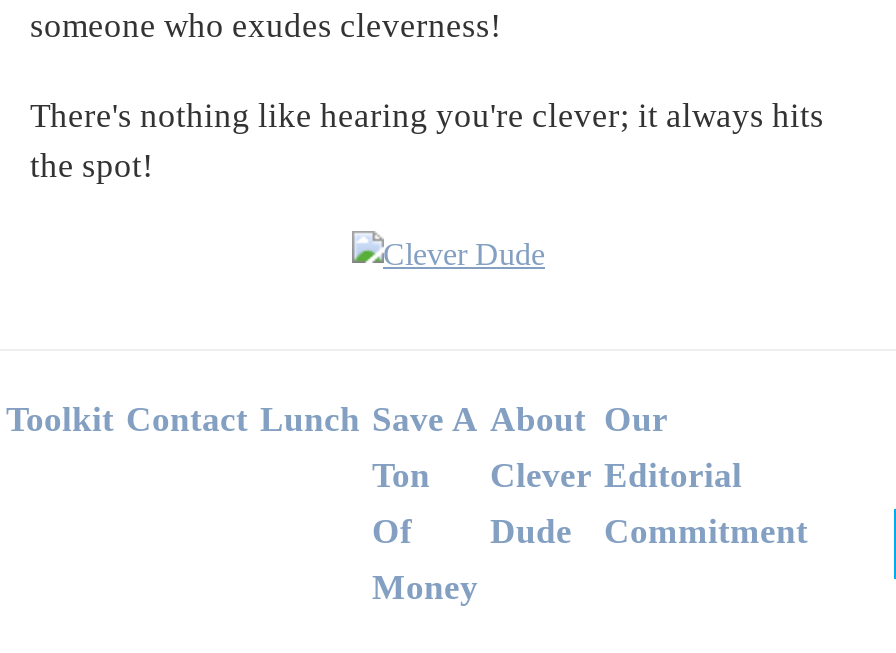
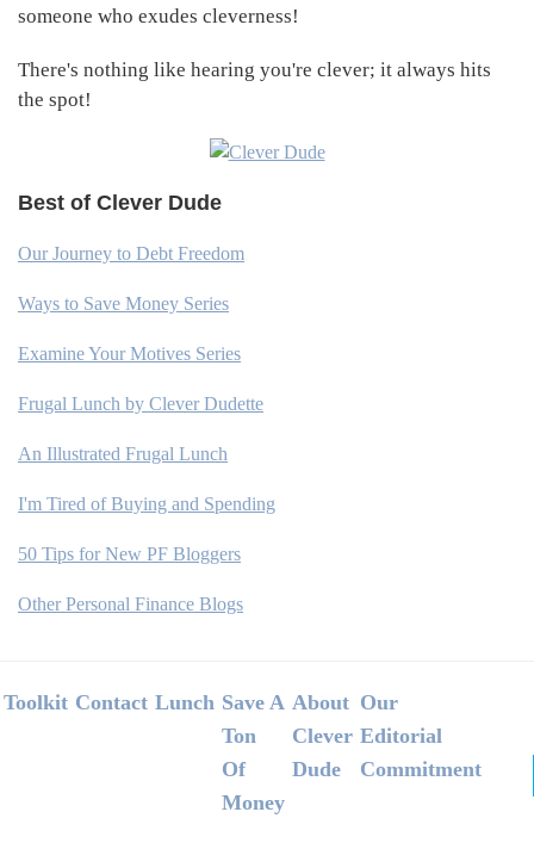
none -> [18,190,275,614] Best of Clever Dude | Our Journey to Debt Freedom | Ways to Save Money Series | Examine Your Motives Series | Frugal Lunch by Clever Dudette | An Illustrated Frugal Lunch | I'm Tired of Buying and Spending | 50 Tips for New PF Bloggers | Other Personal Finance Blogs

